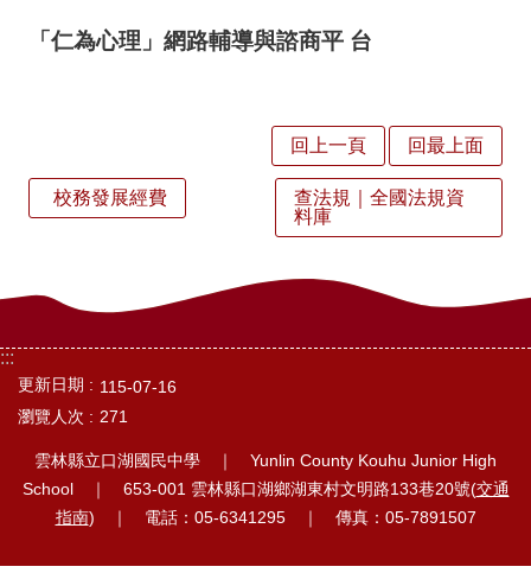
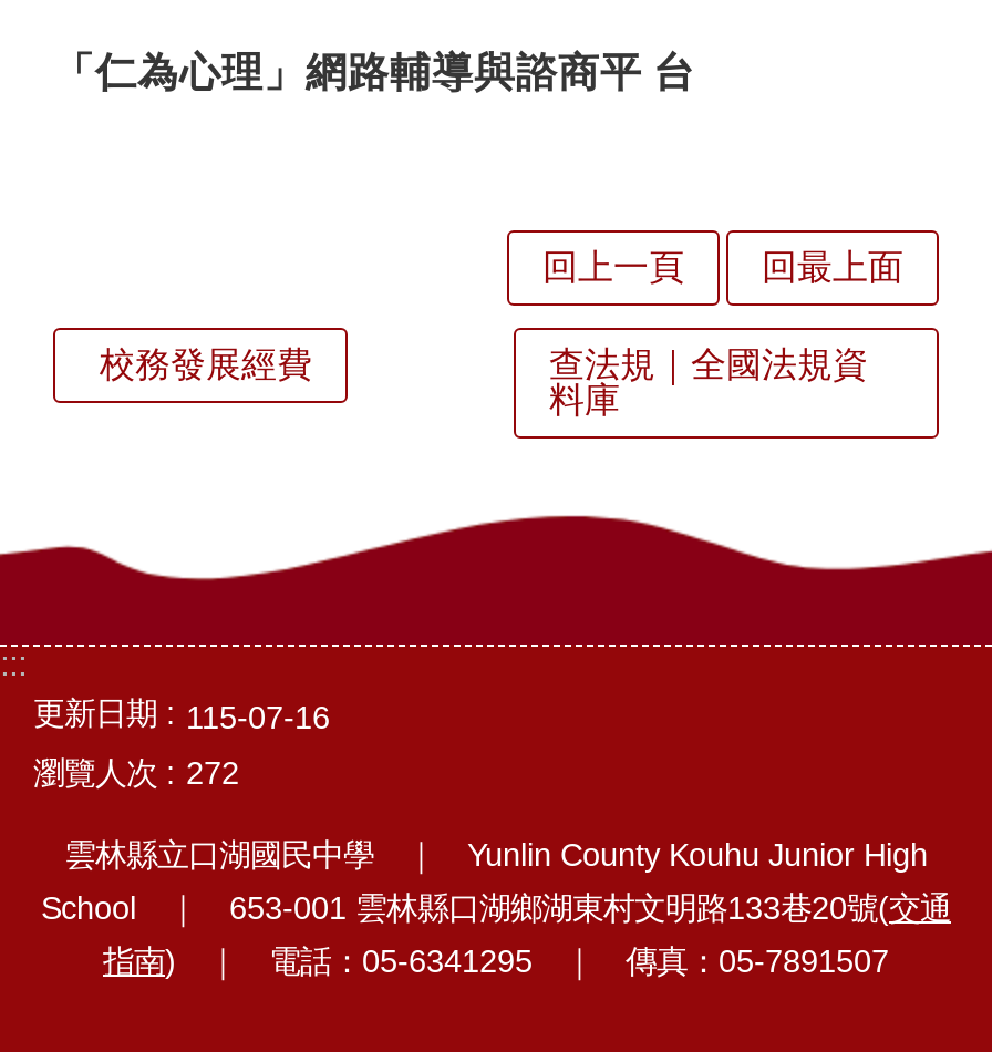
[18,407,128,426] 瀏覽人次 271 -> [33,756,239,792] 瀏覽人次 272

